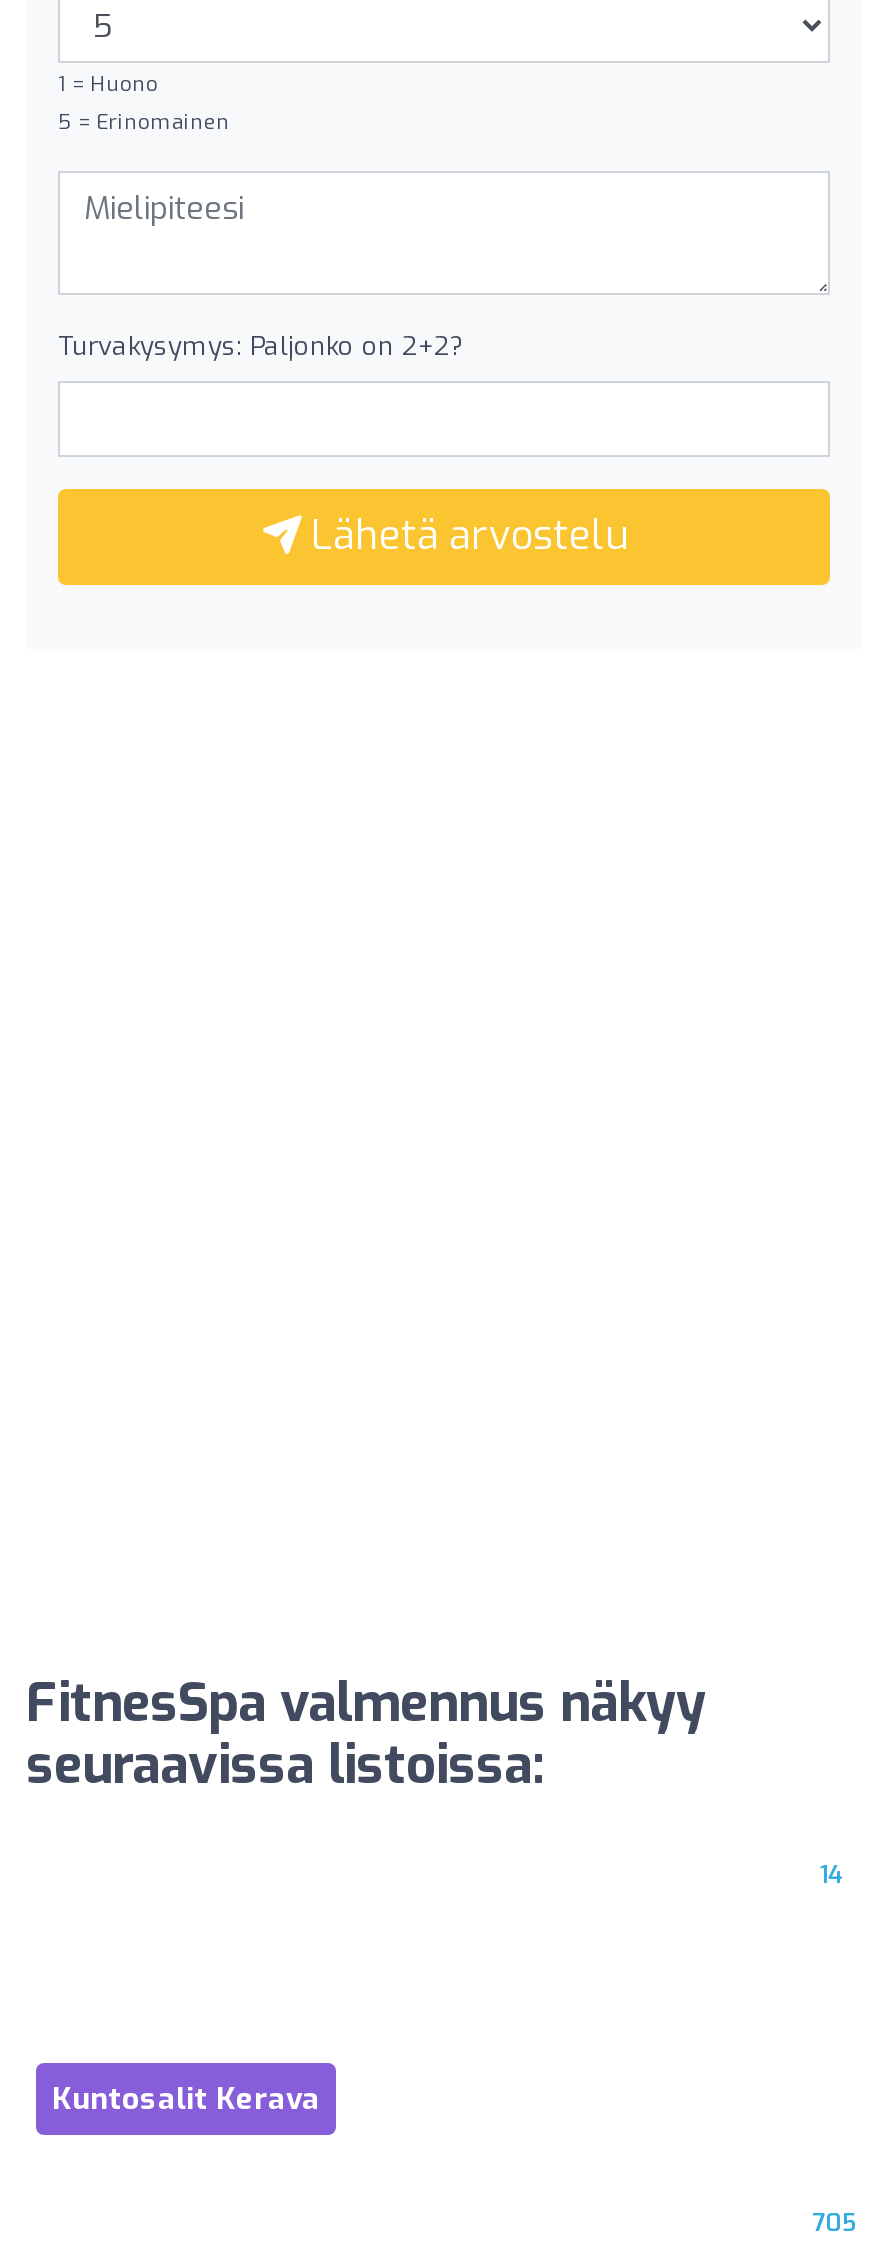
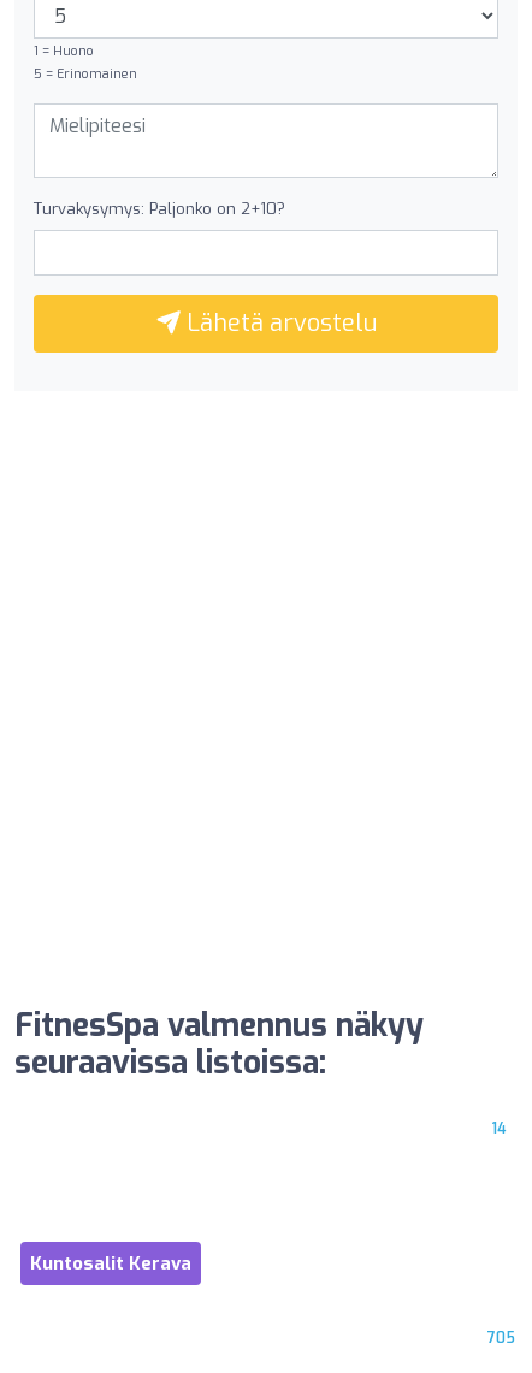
[58,329,464,363] Turvakysymys: Paljonko on 2+2? -> [34,199,285,219] Turvakysymys: Paljonko on 2+10?

